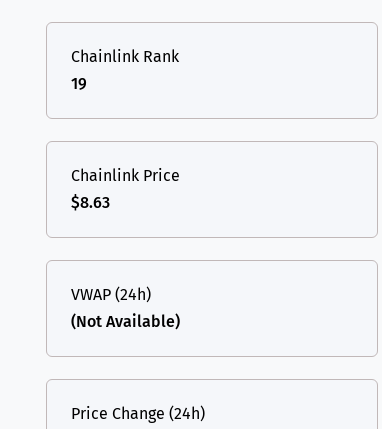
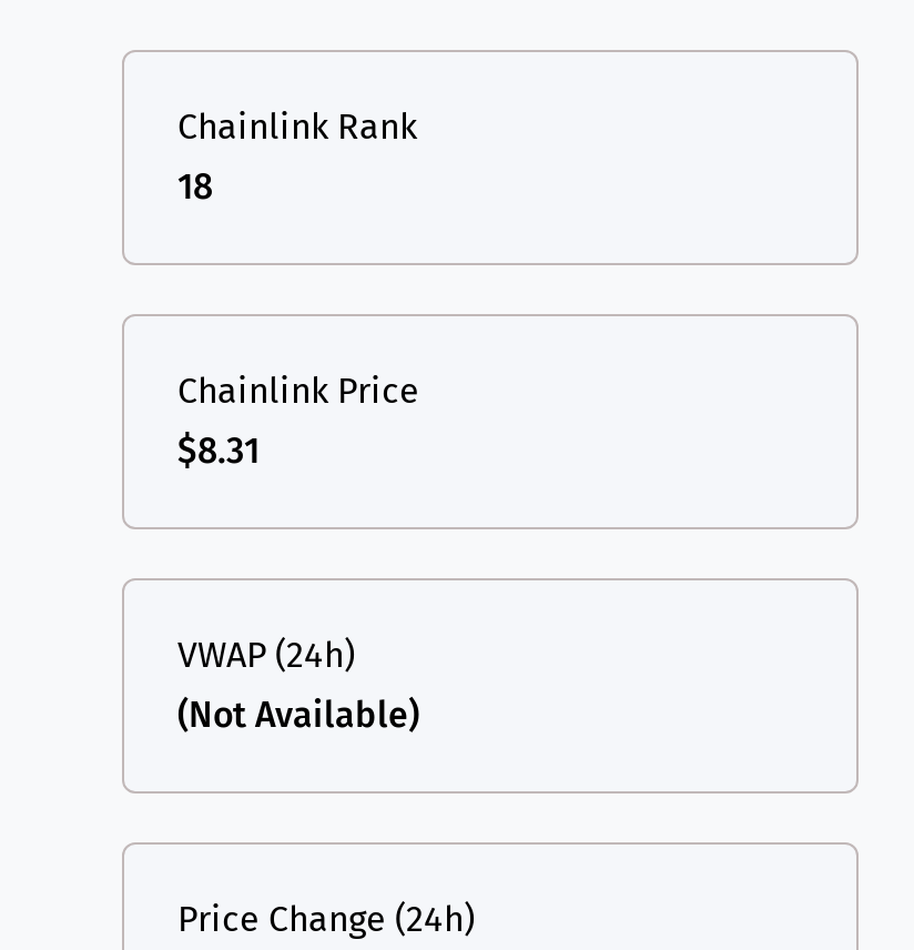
[71,74,87,93] 19 -> [177,164,213,207] 18
[71,193,110,212] $8.63 -> [177,429,260,471] $8.31

